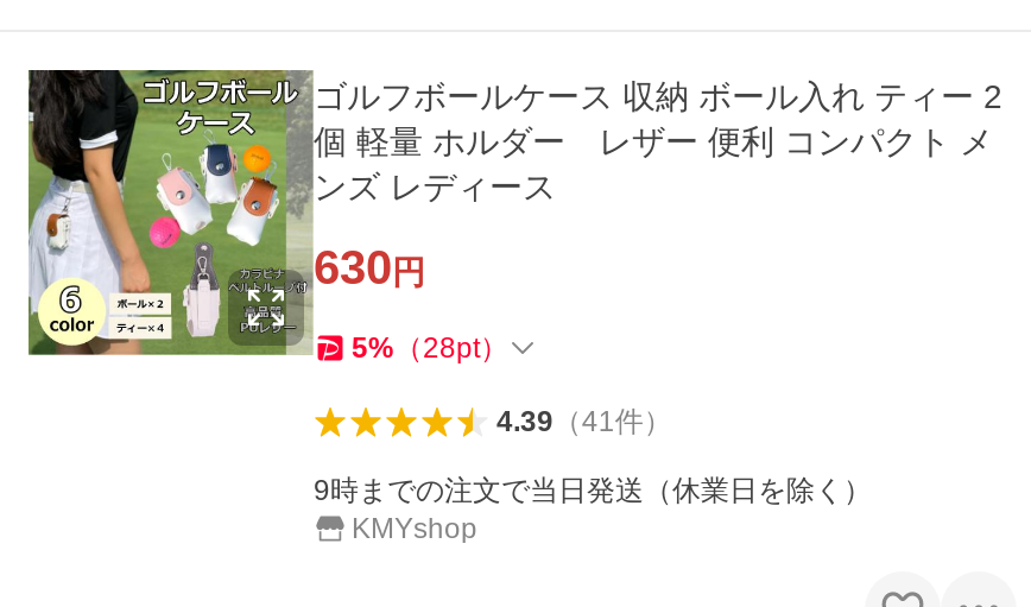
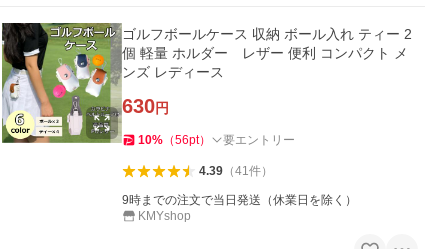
[352,332,508,365] 5%（28pt） -> [138,133,295,147] 10%（56pt） | 要エントリー

